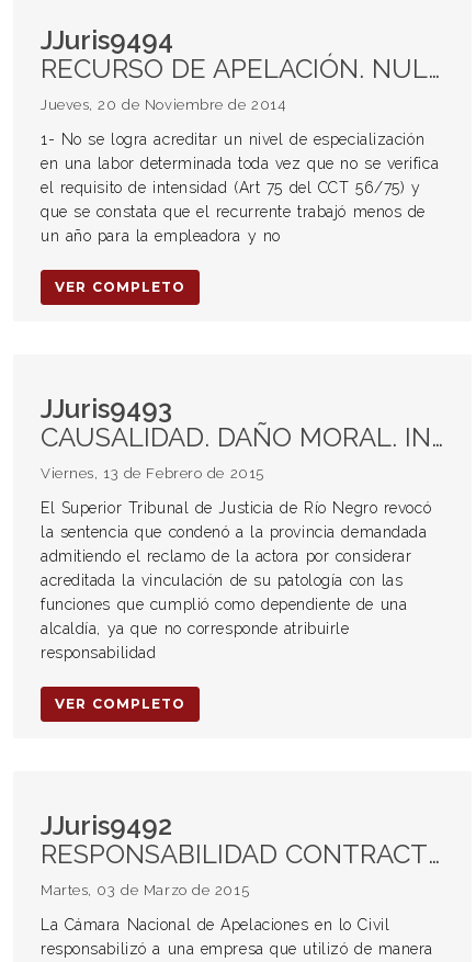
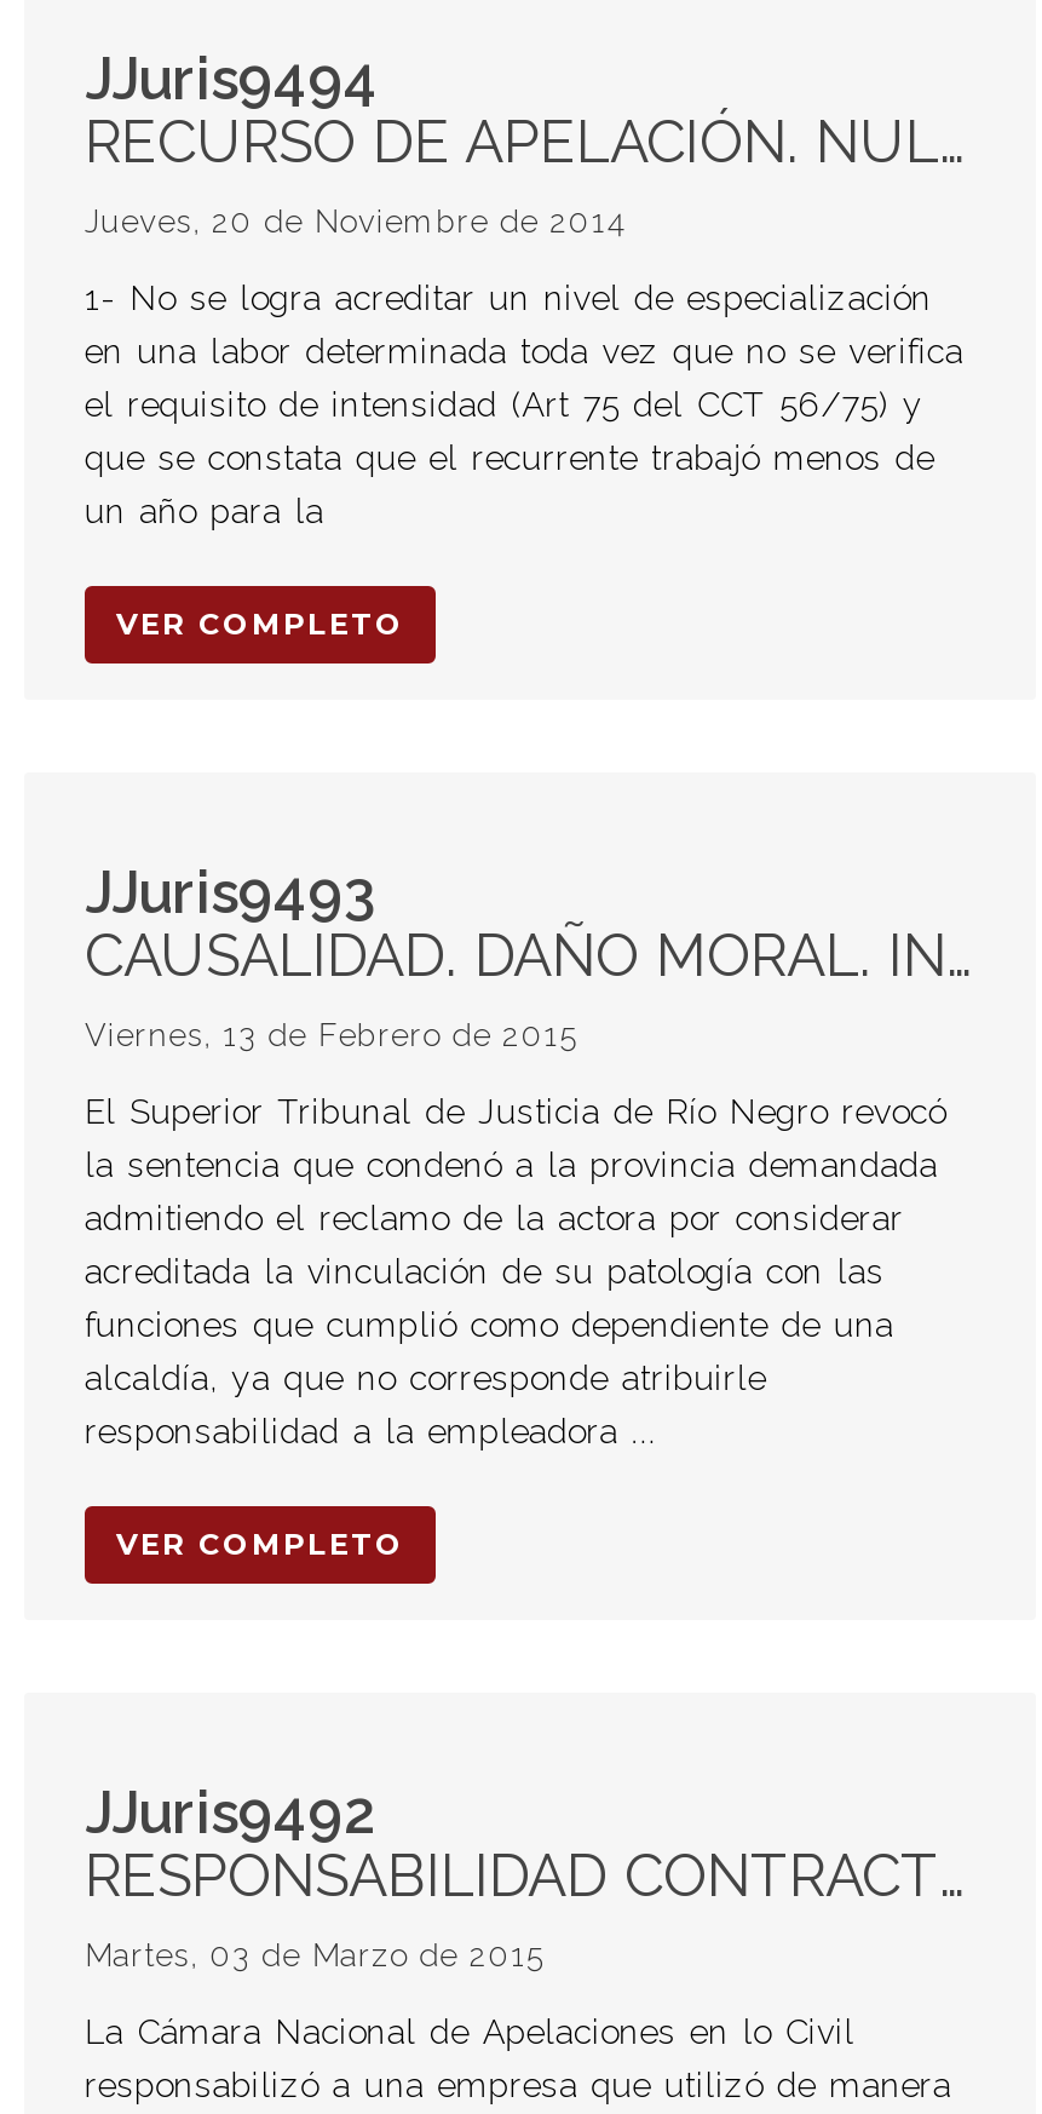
[41,227,281,245] un año para la empleadora y no -> [85,492,324,530] un año para la
[41,644,156,661] responsabilidad -> [85,1412,657,1450] responsabilidad a la empleadora ...

